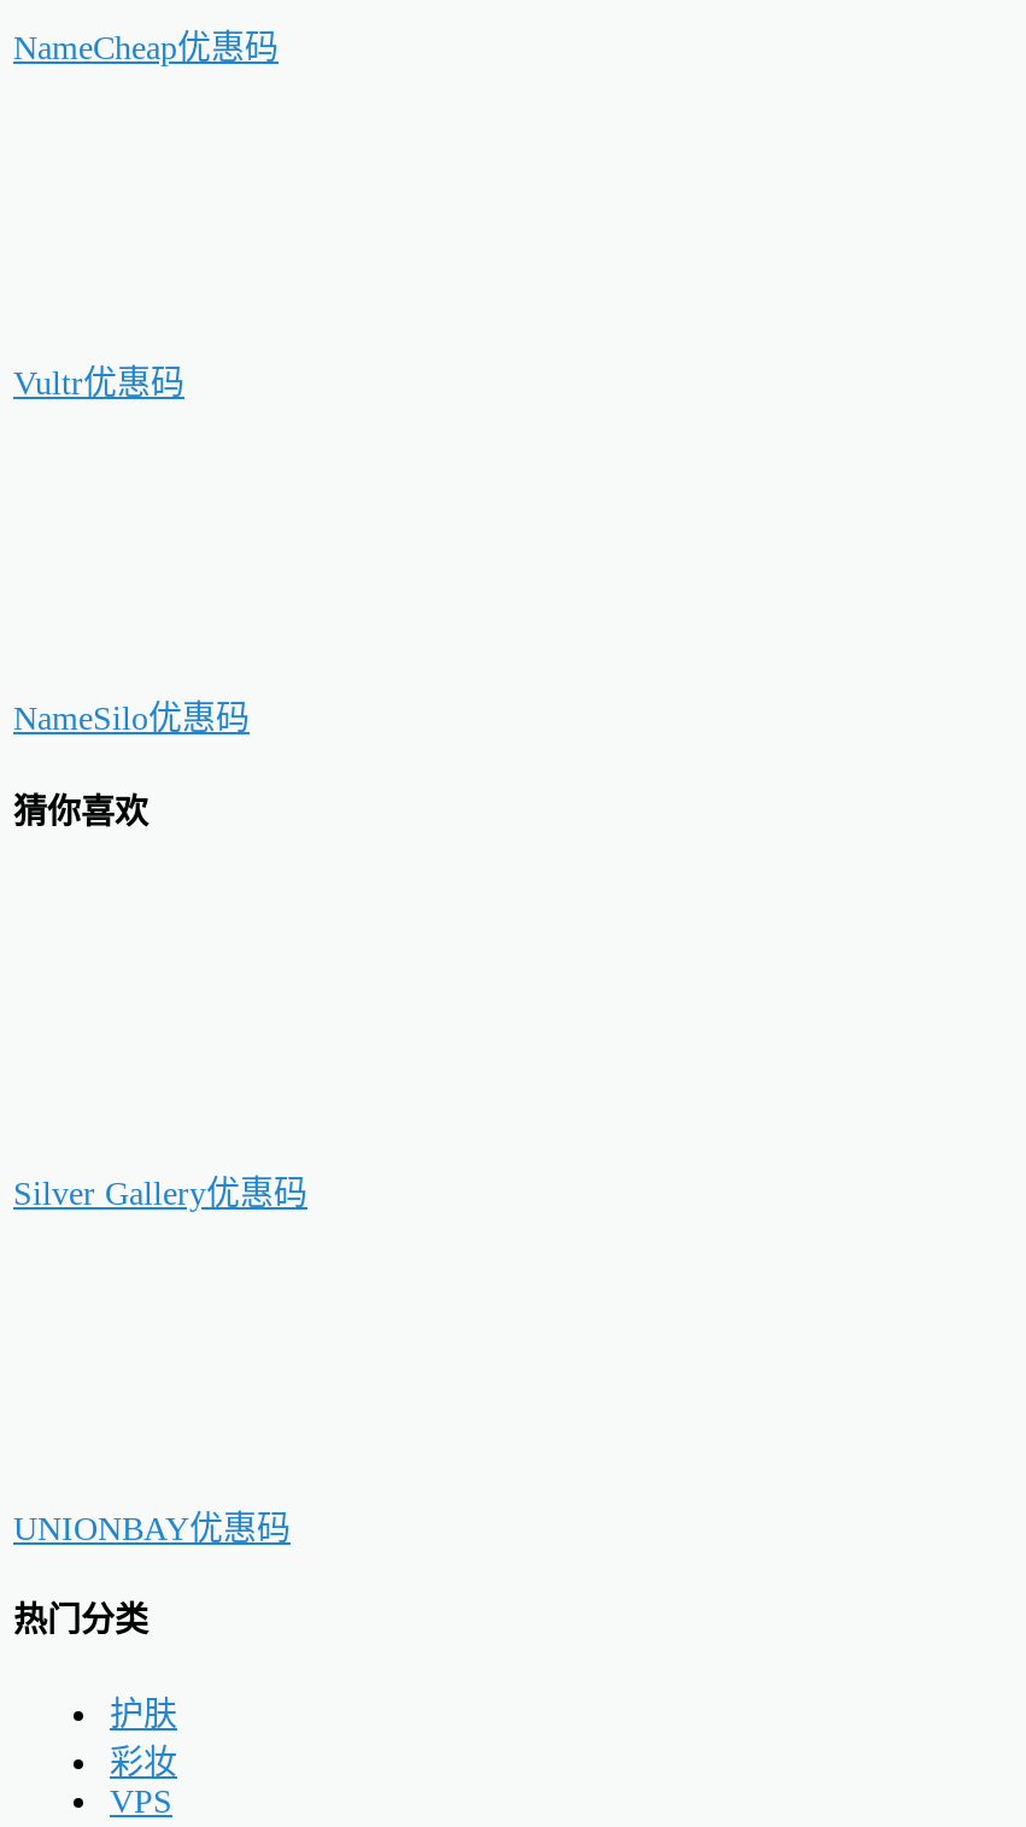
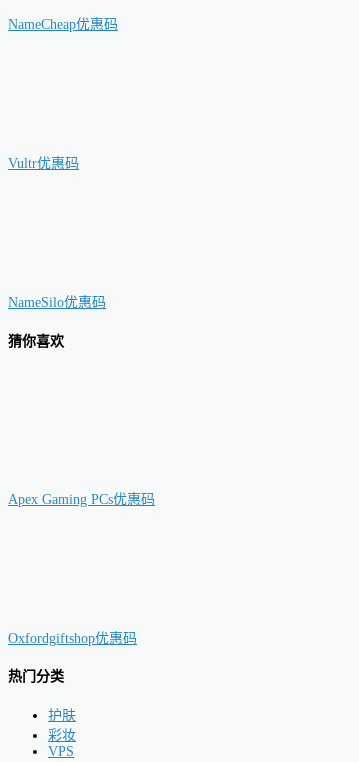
[13,1175,307,1211] Silver Gallery优惠码 -> [8,492,155,507] Apex Gaming PCs优惠码
[13,1510,291,1546] UNIONBAY优惠码 -> [8,631,137,646] Oxfordgiftshop优惠码

